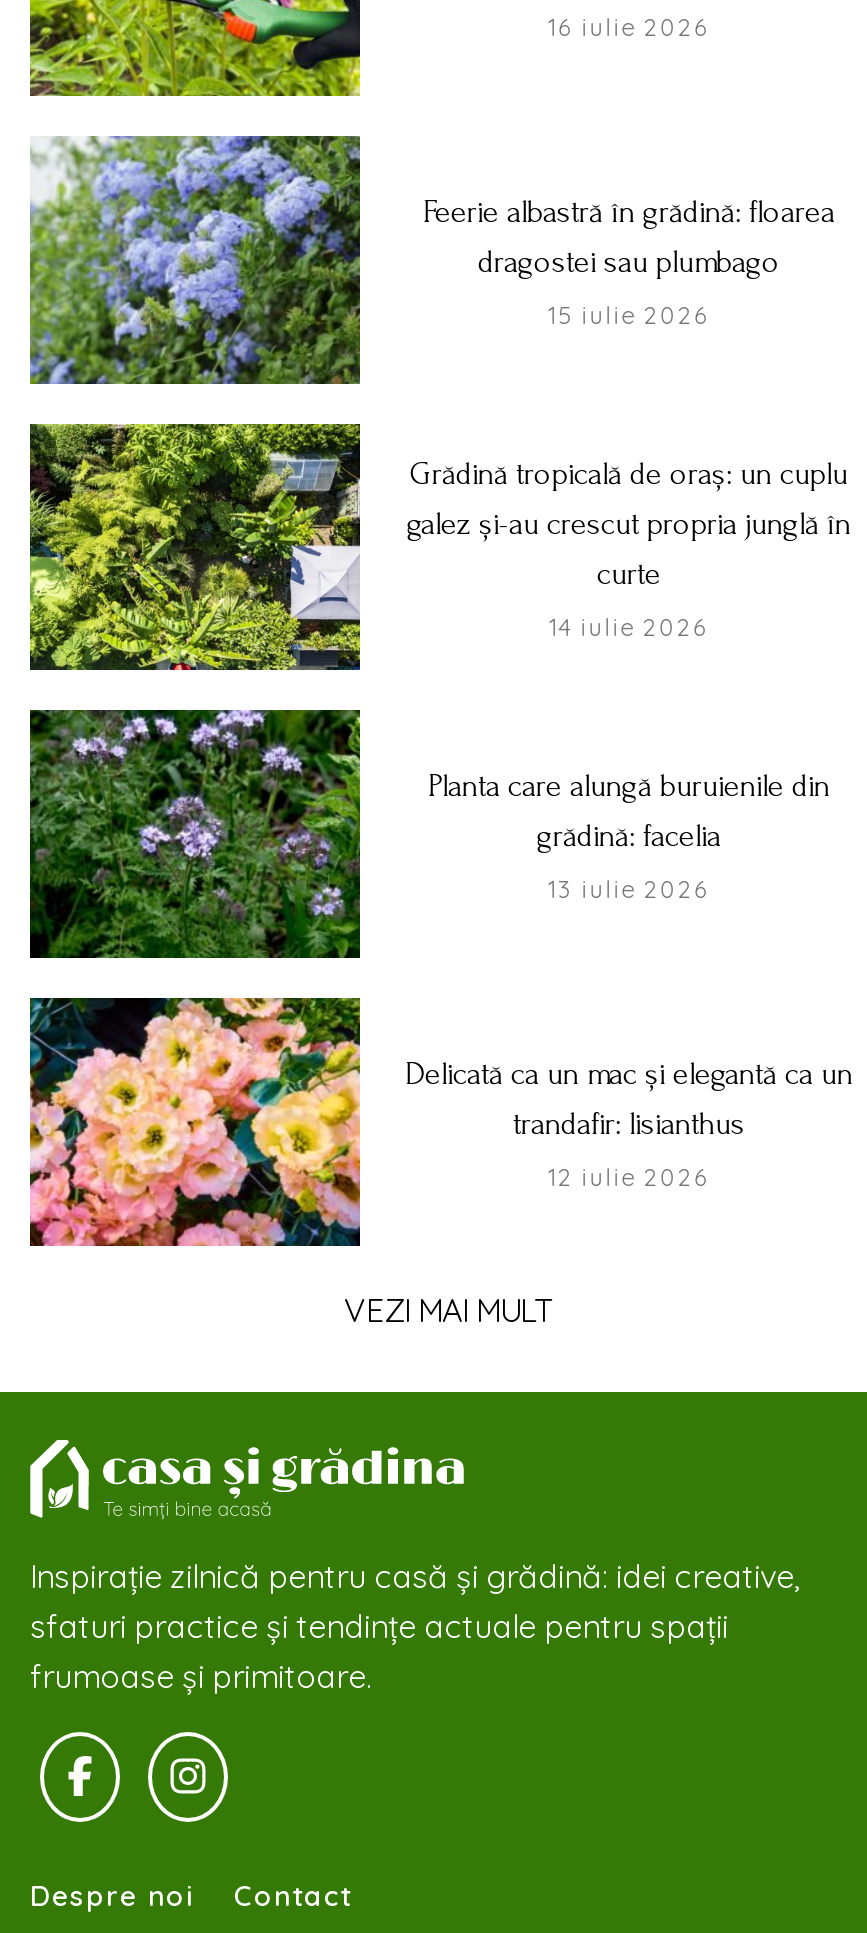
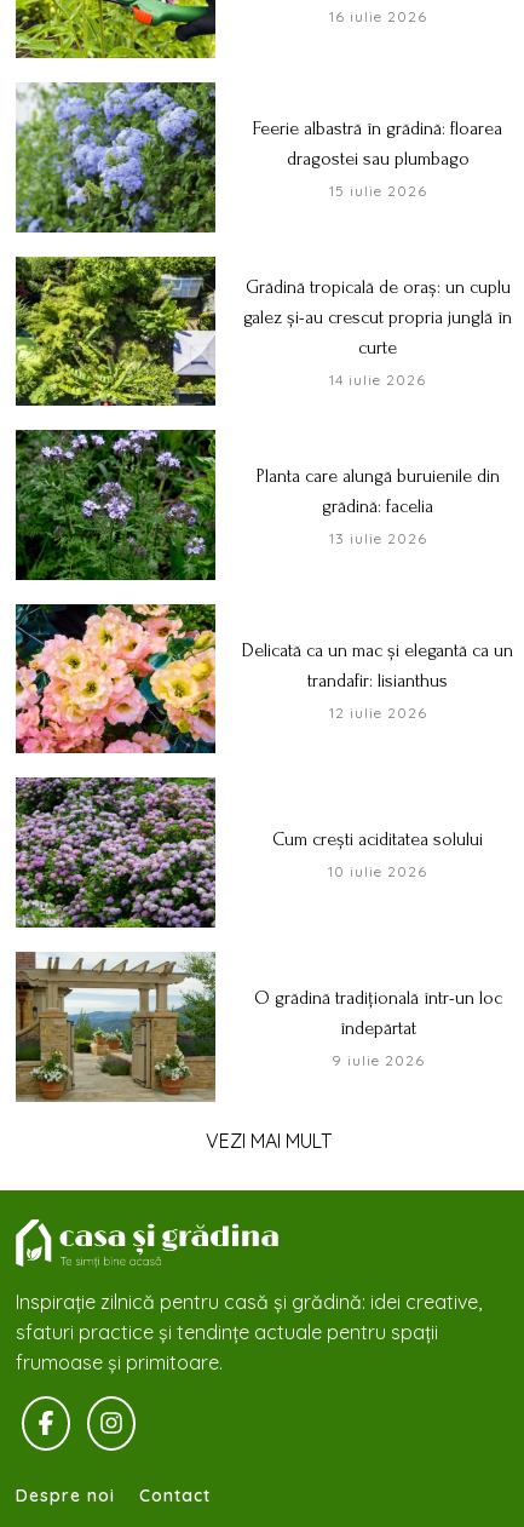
none -> [15,951,502,1102] [image] | O grădină tradițională într-un loc | îndepărtat | 9 iulie 2026
none -> [15,776,217,929] [image]
none -> [273,828,483,880] Cum crești aciditatea solului | 10 iulie 2026

